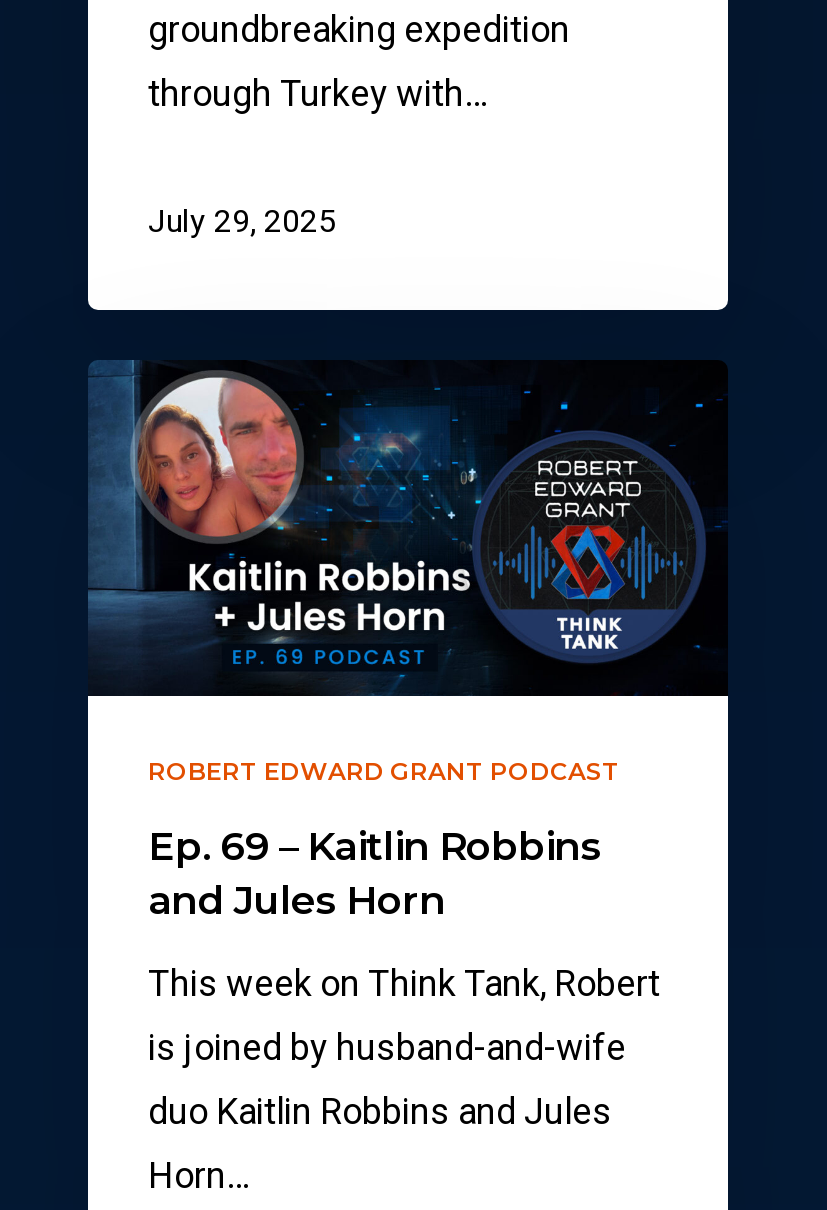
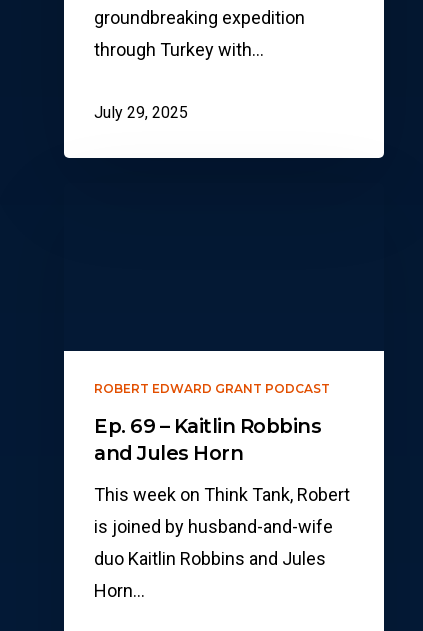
[88,360,728,696] [image] -> none

